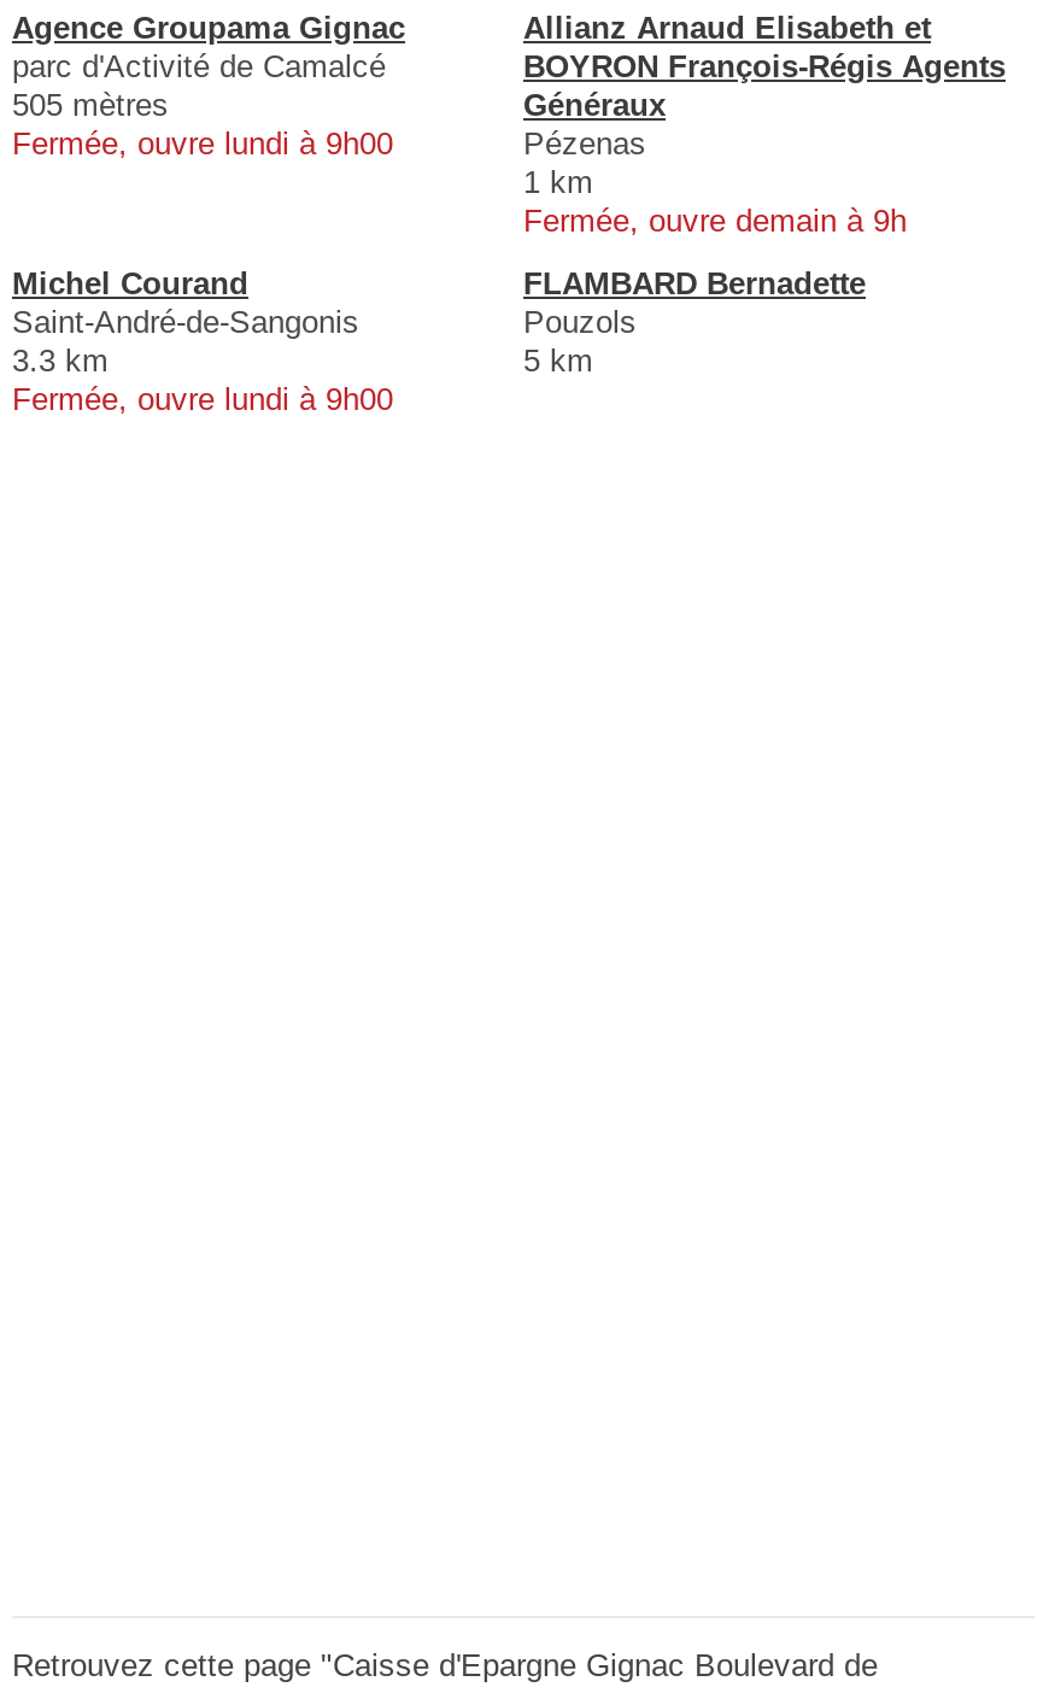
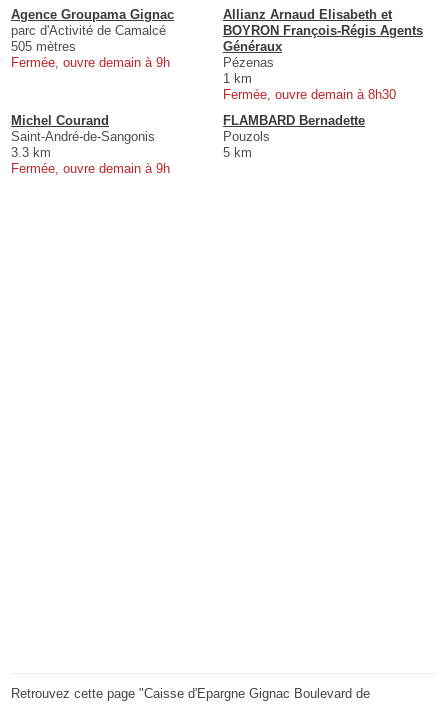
[12,126,393,163] Fermée, ouvre lundi à 9h00 -> [11,55,170,70] Fermée, ouvre demain à 9h
[523,204,907,240] Fermée, ouvre demain à 9h -> [223,87,396,102] Fermée, ouvre demain à 8h30
[12,382,393,418] Fermée, ouvre lundi à 9h00 -> [11,161,170,176] Fermée, ouvre demain à 9h

